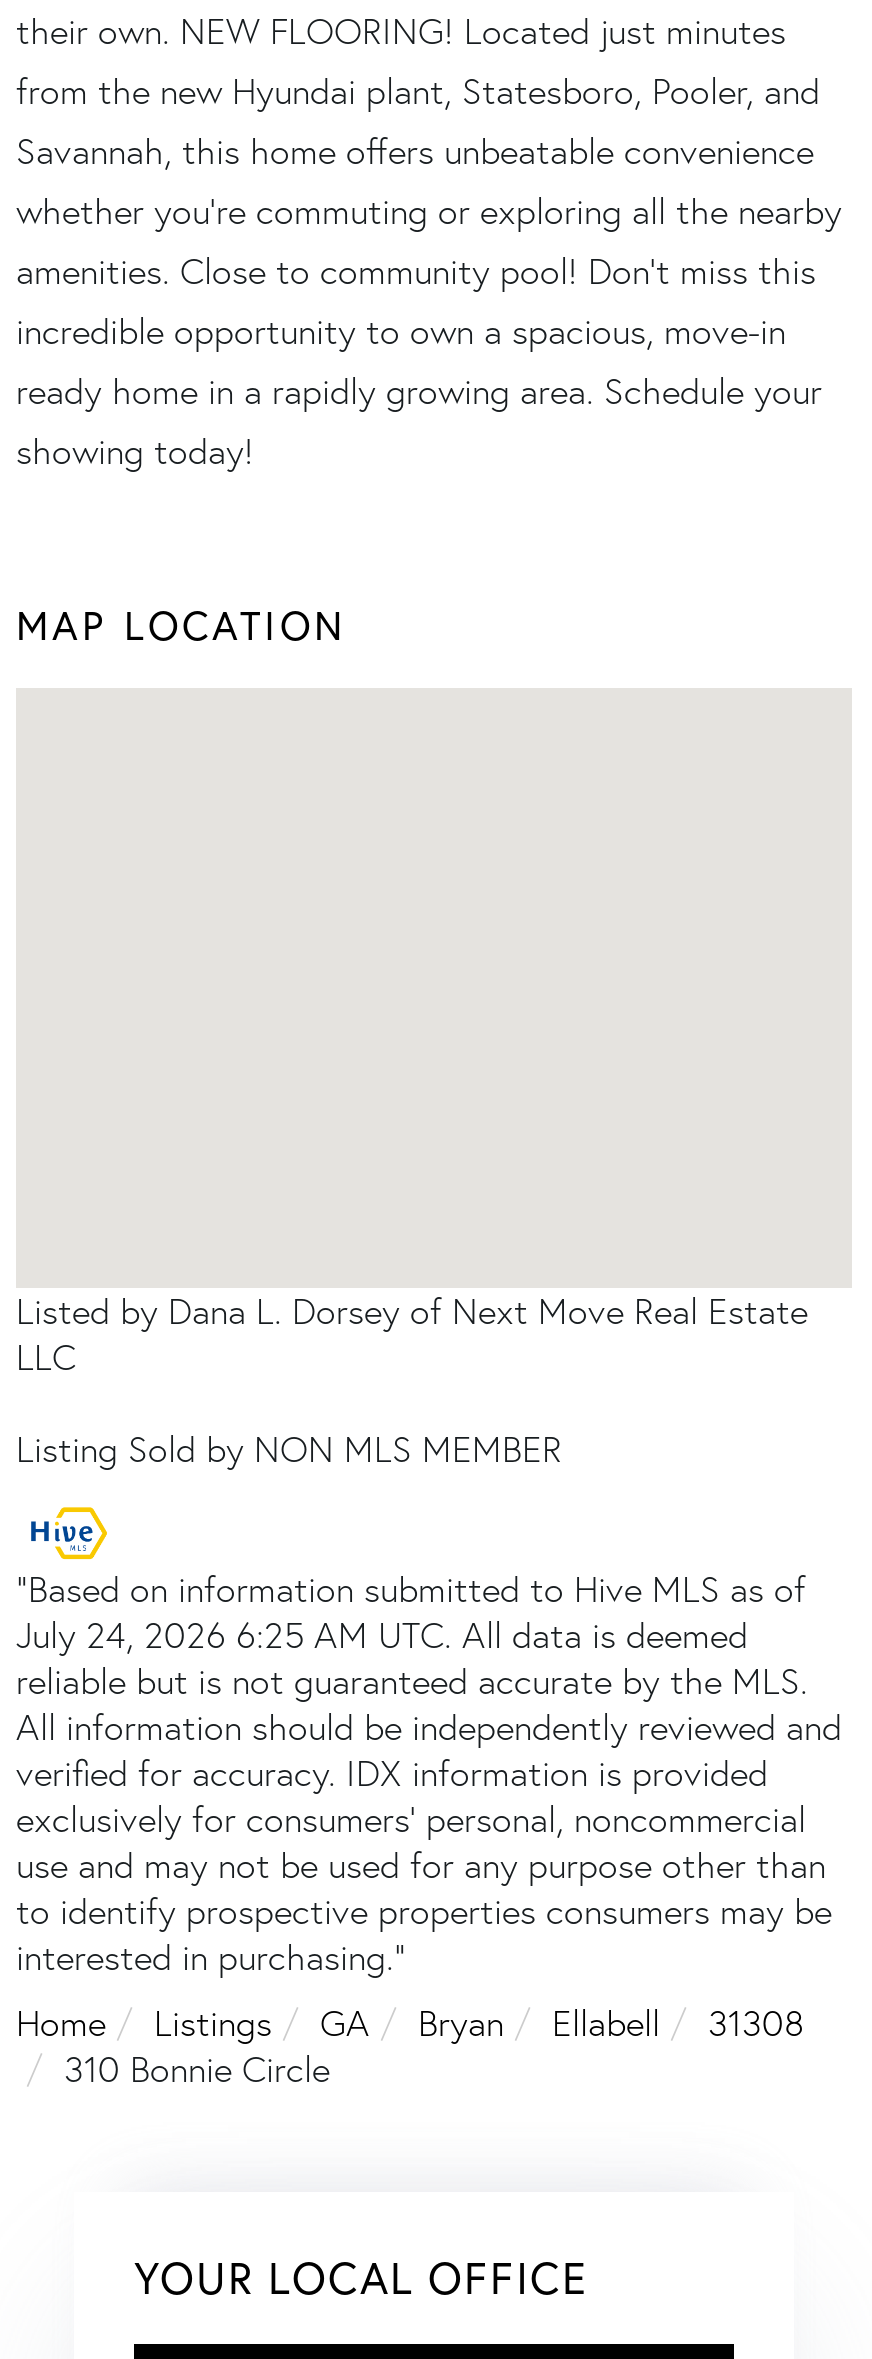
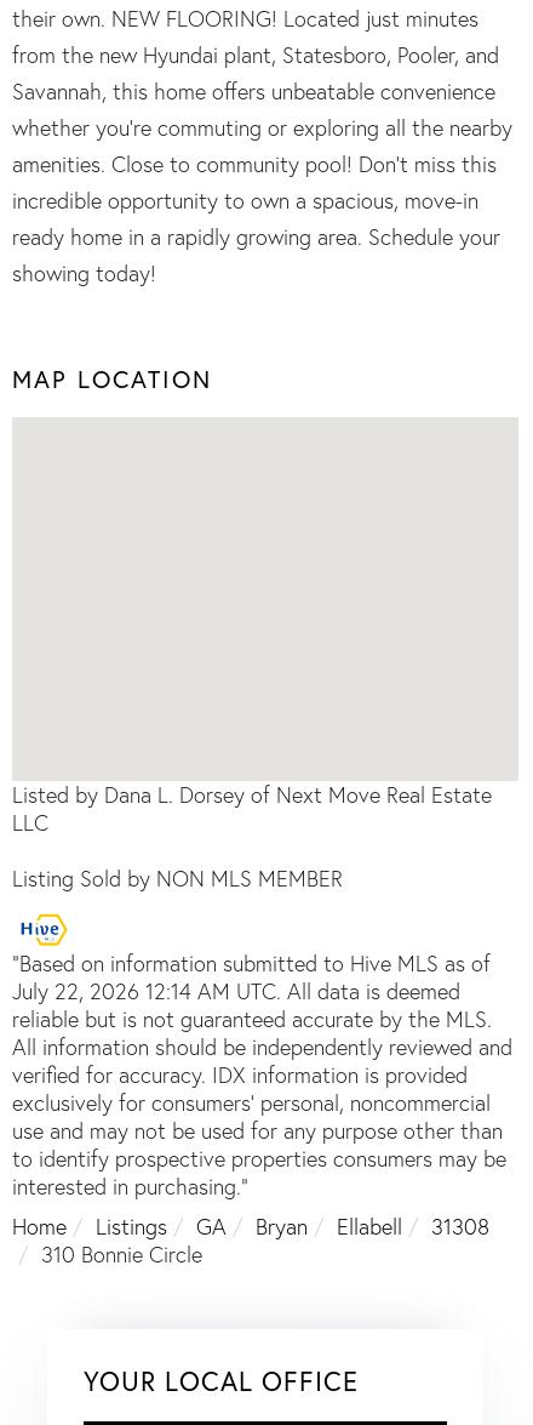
[16,1612,748,1658] July 24, 2026 6:25 AM UTC. All data is deemed -> [12,977,460,1005] July 22, 2026 12:14 AM UTC. All data is deemed

